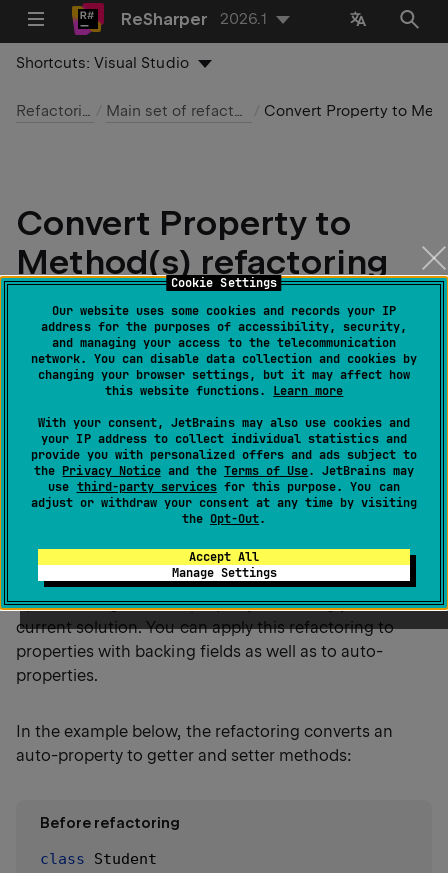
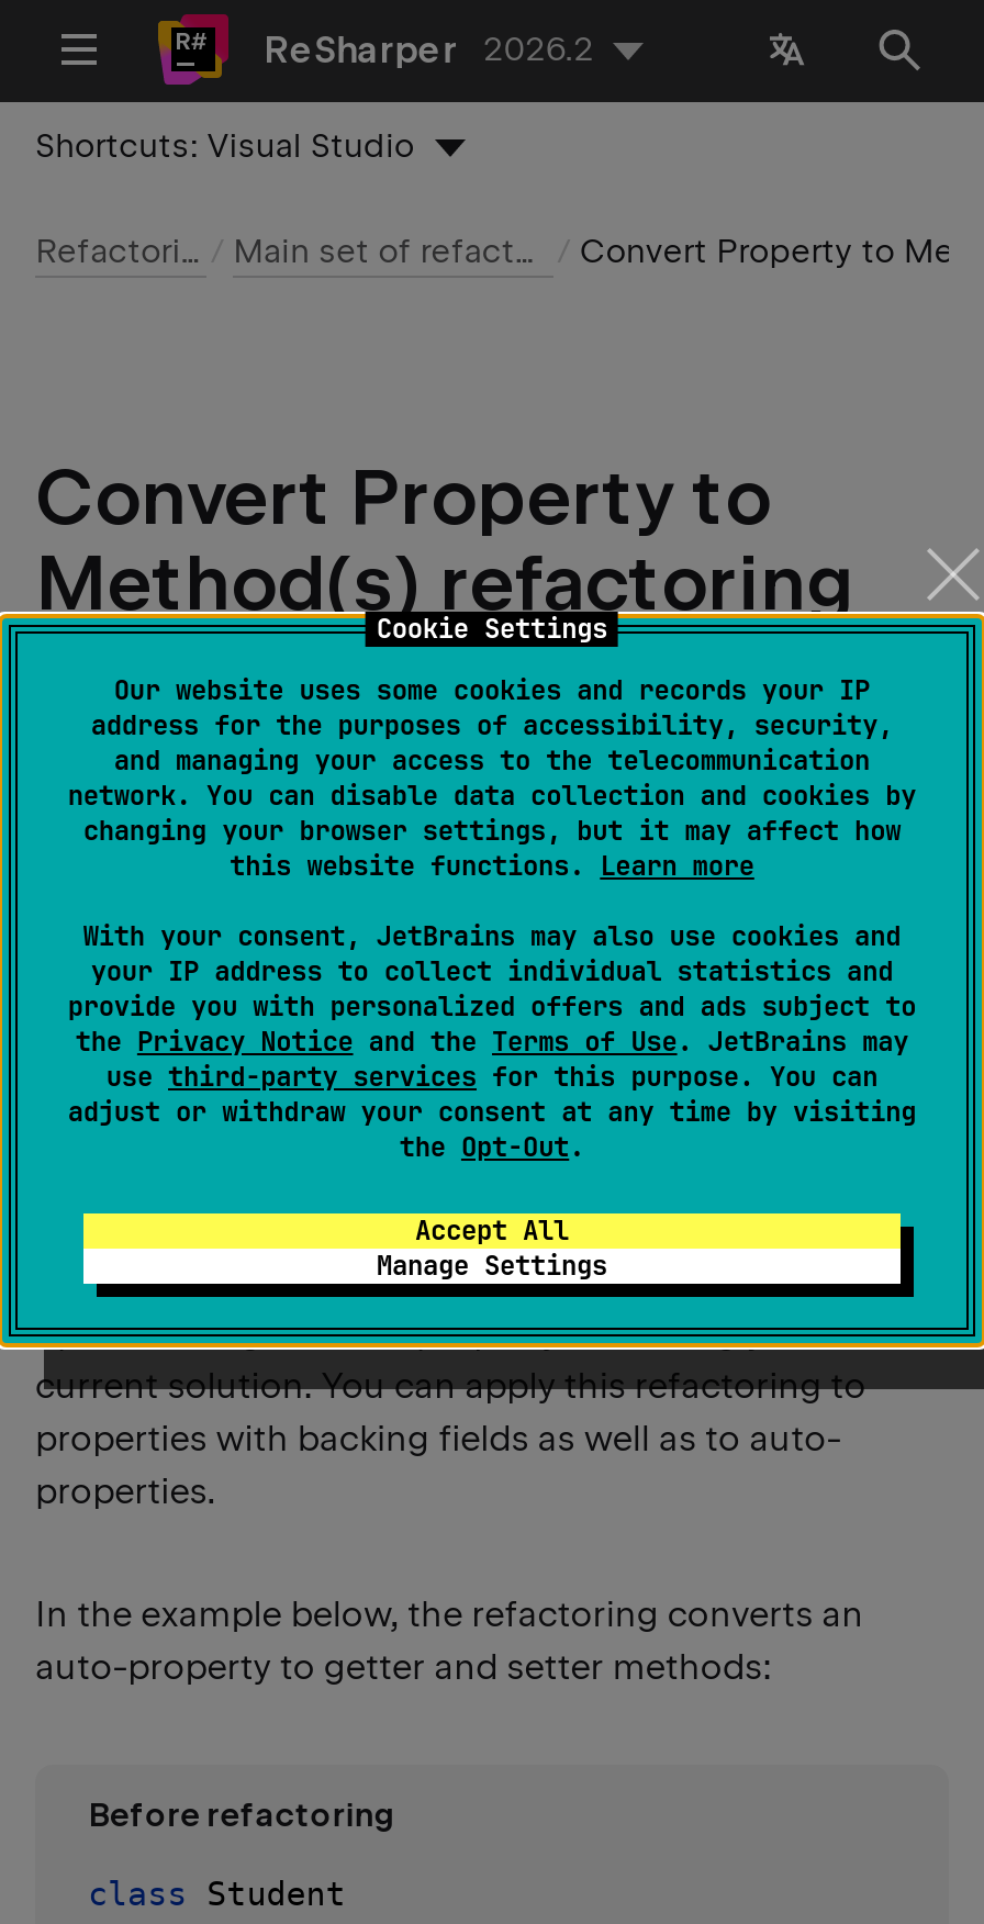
[120,9,267,29] ReSharper 2026.1 -> [264,27,594,71] ReSharper 2026.2

